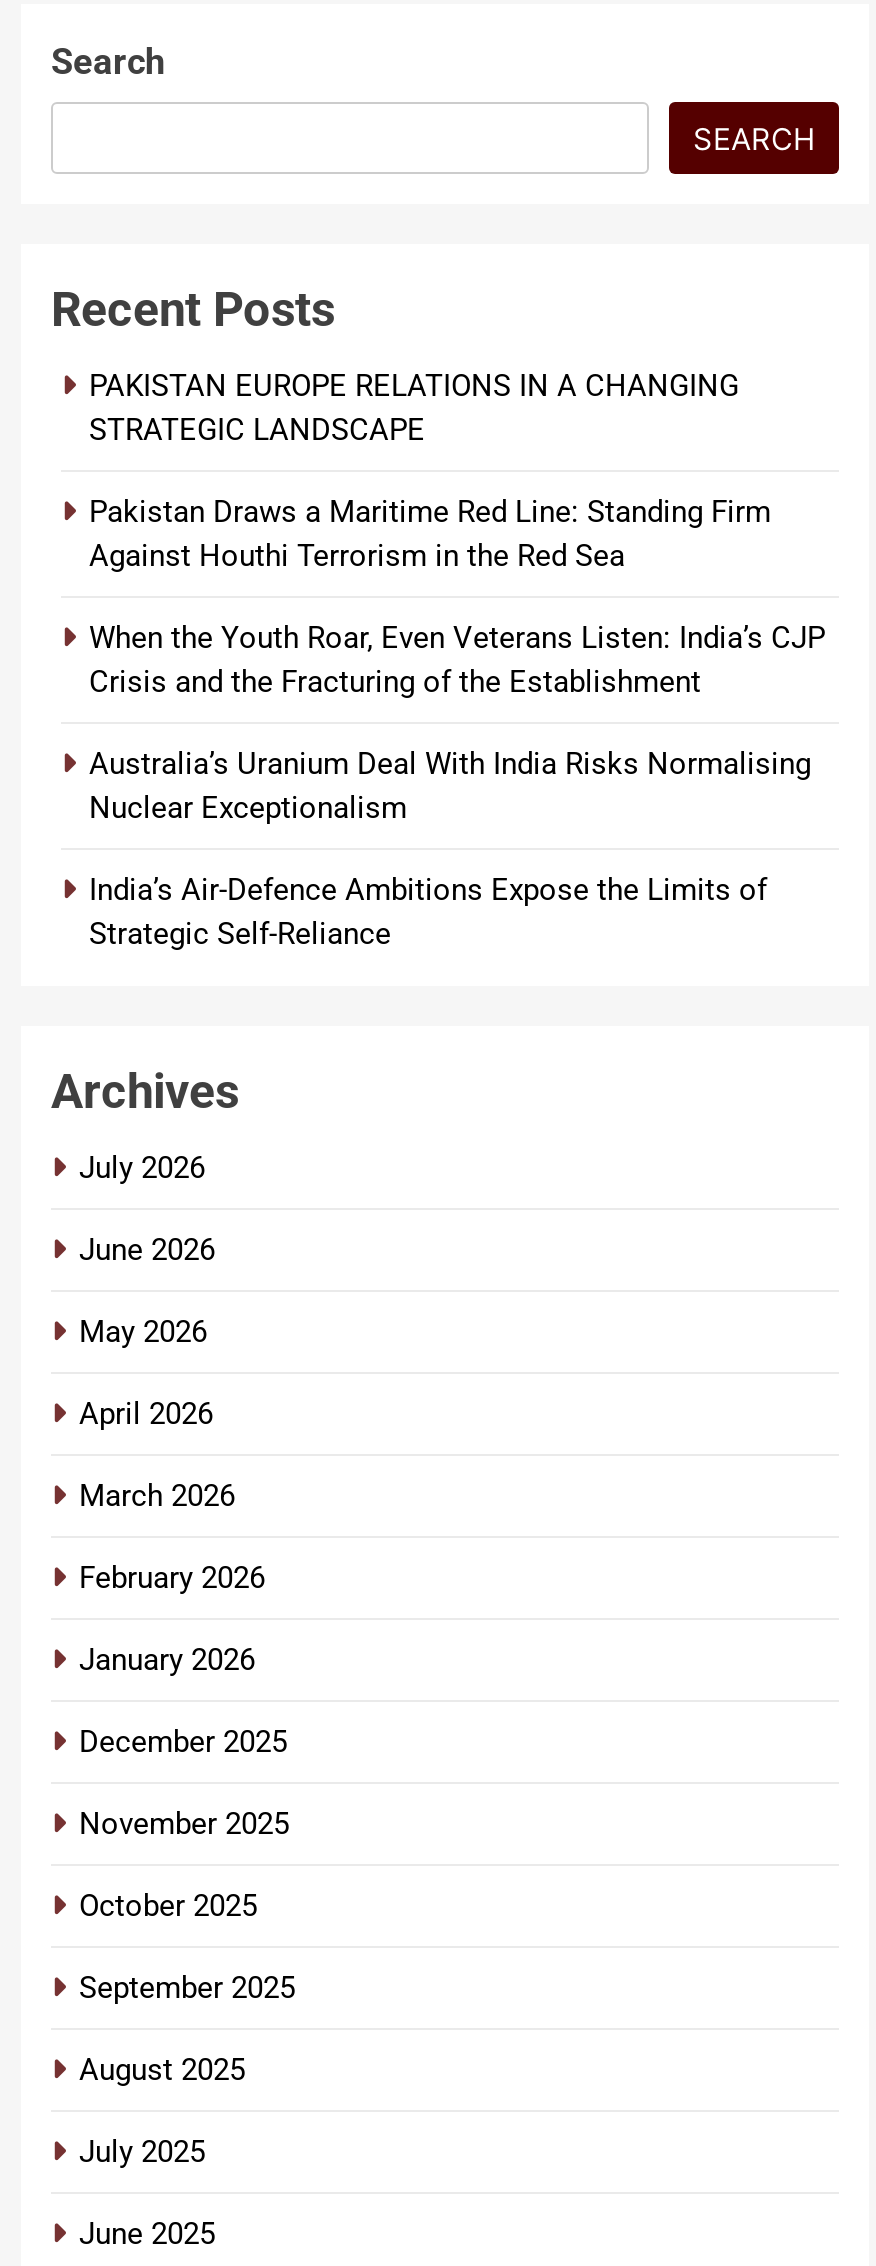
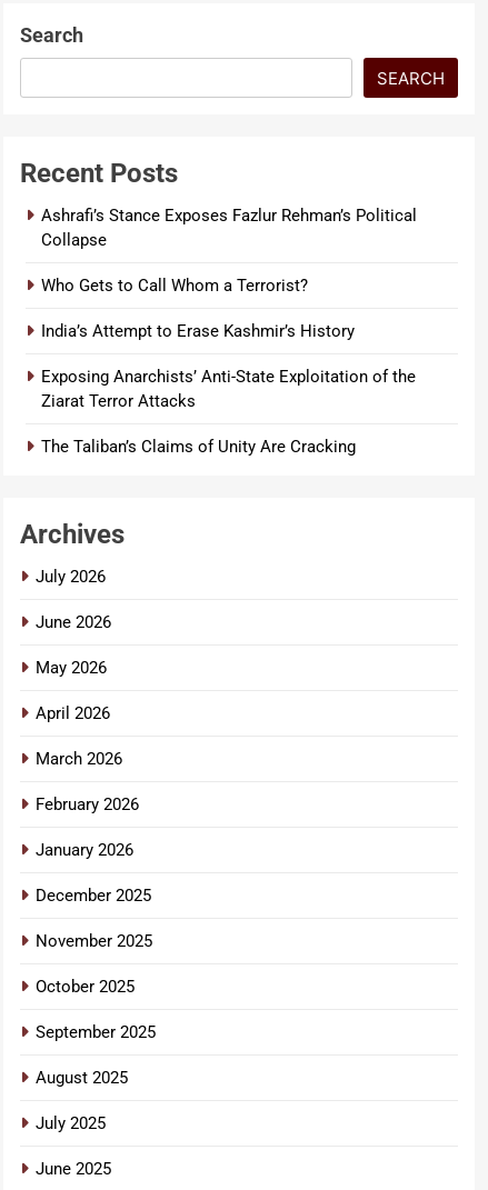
[89,367,739,447] PAKISTAN EUROPE RELATIONS IN A CHANGING | STRATEGIC LANDSCAPE -> [41,205,417,249] Ashrafi’s Stance Exposes Fazlur Rehman’s Political | Collapse
[89,493,771,573] Pakistan Draws a Maritime Red Line: Standing Firm | Against Houthi Terrorism in the Red Sea -> [41,275,308,295] Who Gets to Call Whom a Terrorist?
[89,619,825,699] When the Youth Roar, Even Veterans Listen: India’s CJP | Crisis and the Fracturing of the Establishment -> [41,321,355,341] India’s Attempt to Erase Kashmir’s History
[89,745,811,825] Australia’s Uranium Deal With India Risks Normalising | Nuclear Exceptionalism -> [41,366,416,411] Exposing Anarchists’ Anti-State Exploitation of the | Ziarat Terror Attacks
[89,871,767,951] India’s Air-Defence Ambitions Expose the Limits of | Strategic Self-Reliance -> [41,436,356,456] The Taliban’s Claims of Unity Are Cracking

